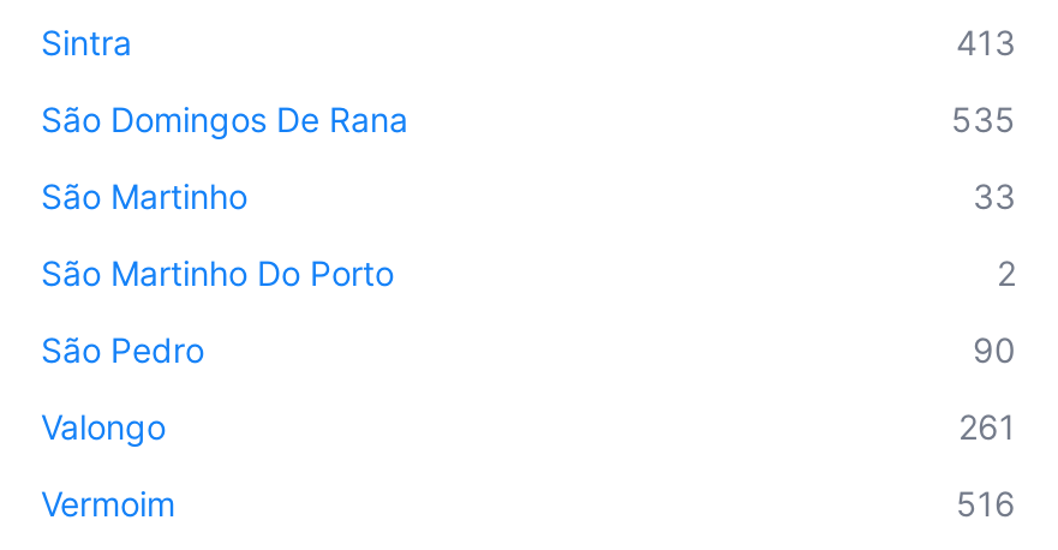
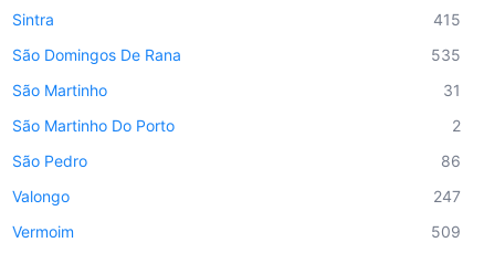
[956,21,1016,61] 413 -> [433,10,461,28] 415
[973,174,1016,215] 33 -> [443,80,461,99] 31
[973,328,1016,369] 90 -> [441,151,461,170] 86
[958,405,1016,446] 261 -> [433,186,461,205] 247
[956,482,1016,523] 516 -> [431,222,461,240] 509

